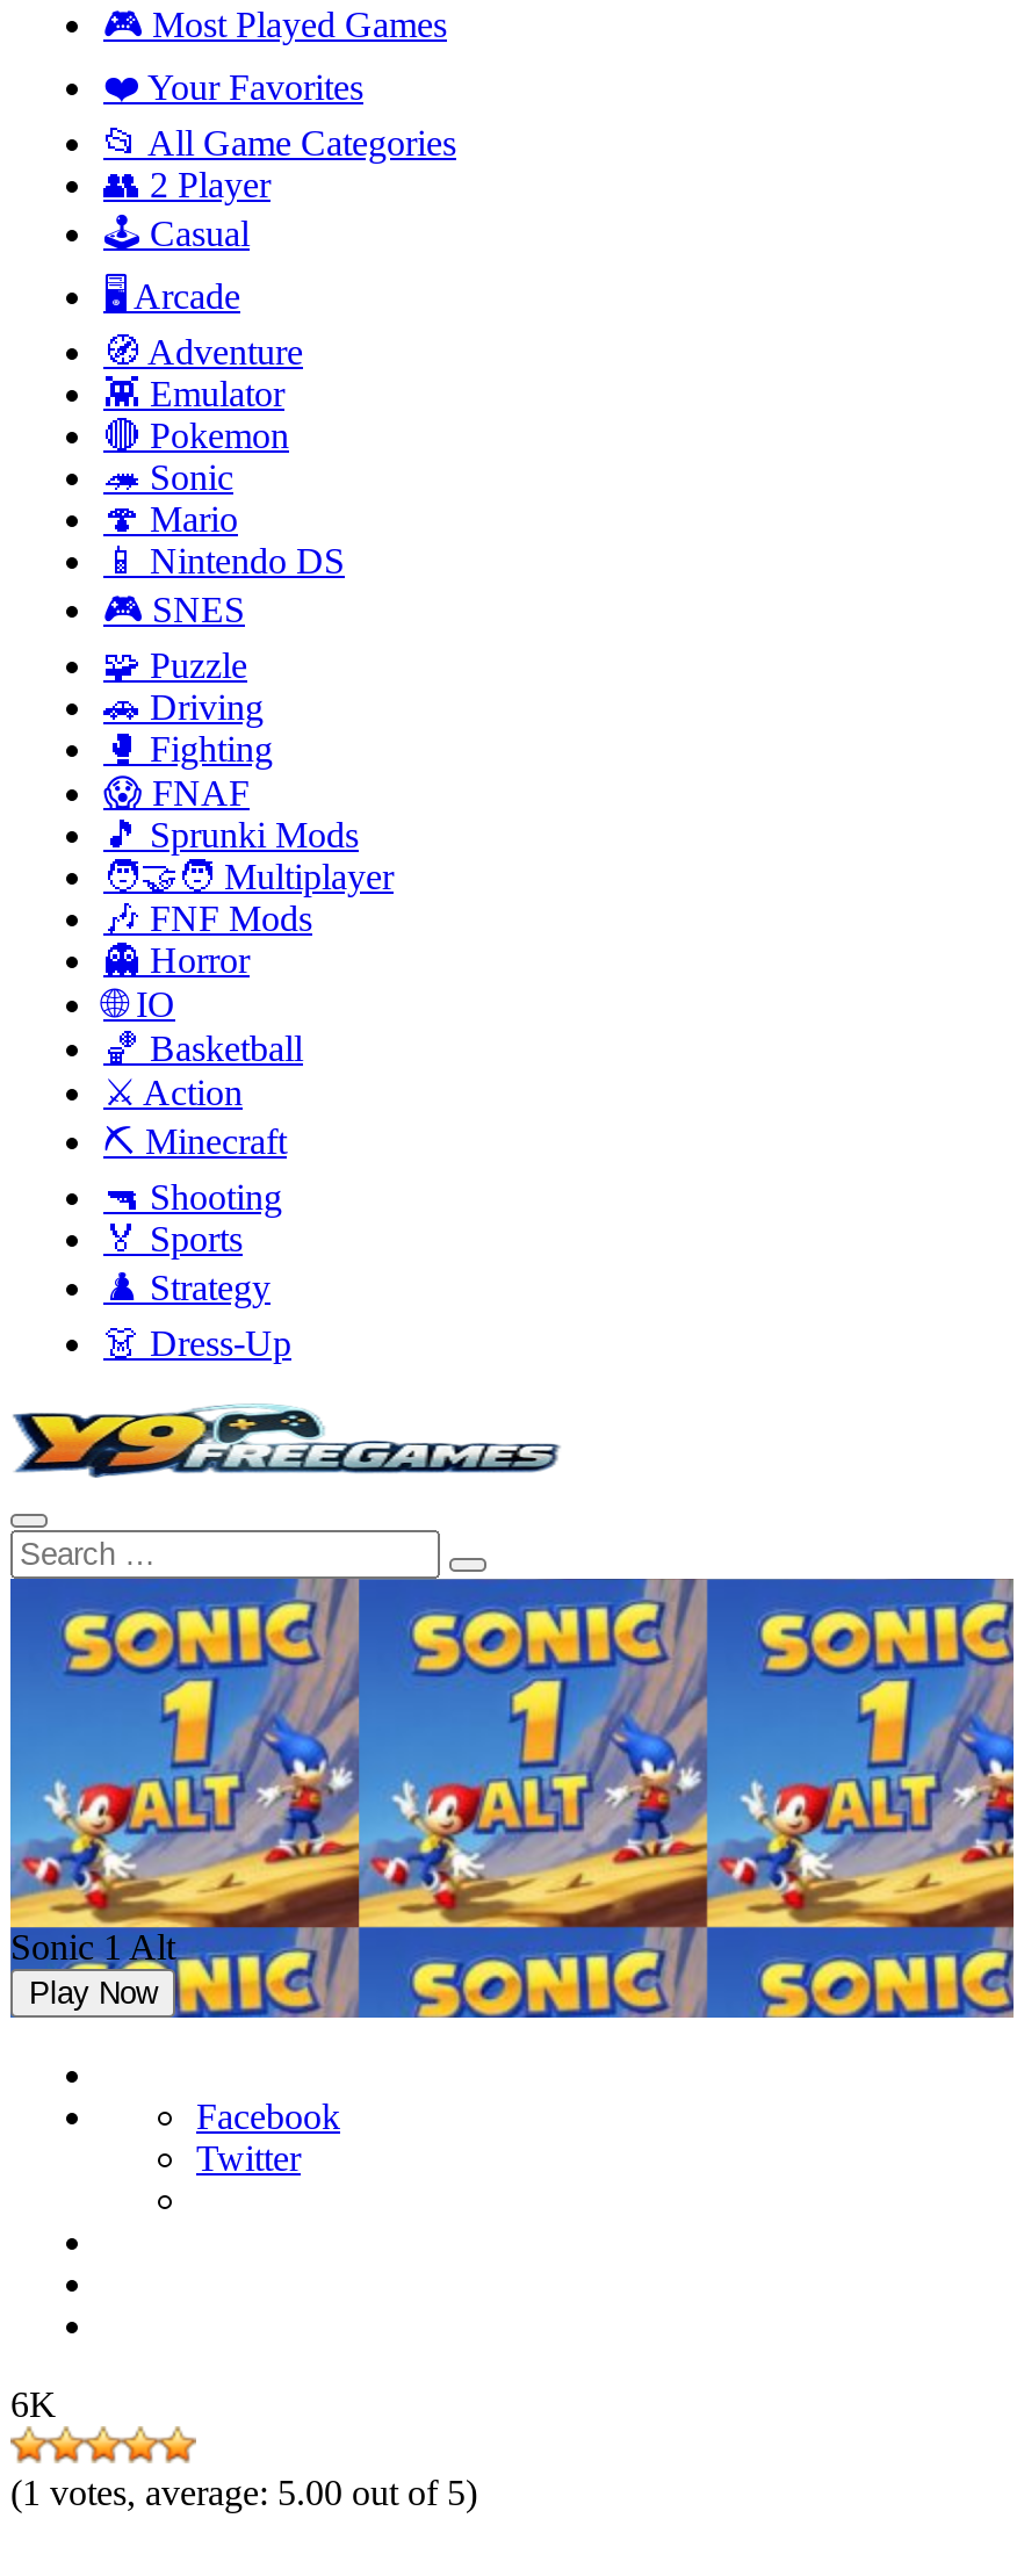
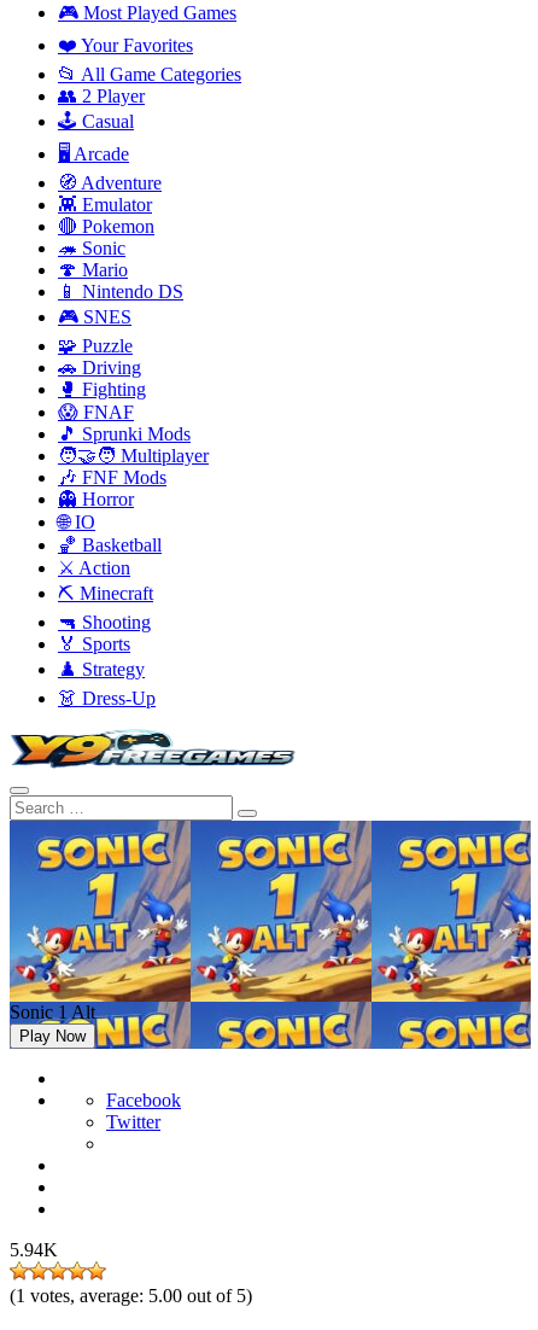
[10,2384,57,2424] 6K -> [10,1239,58,1260] 5.94K

